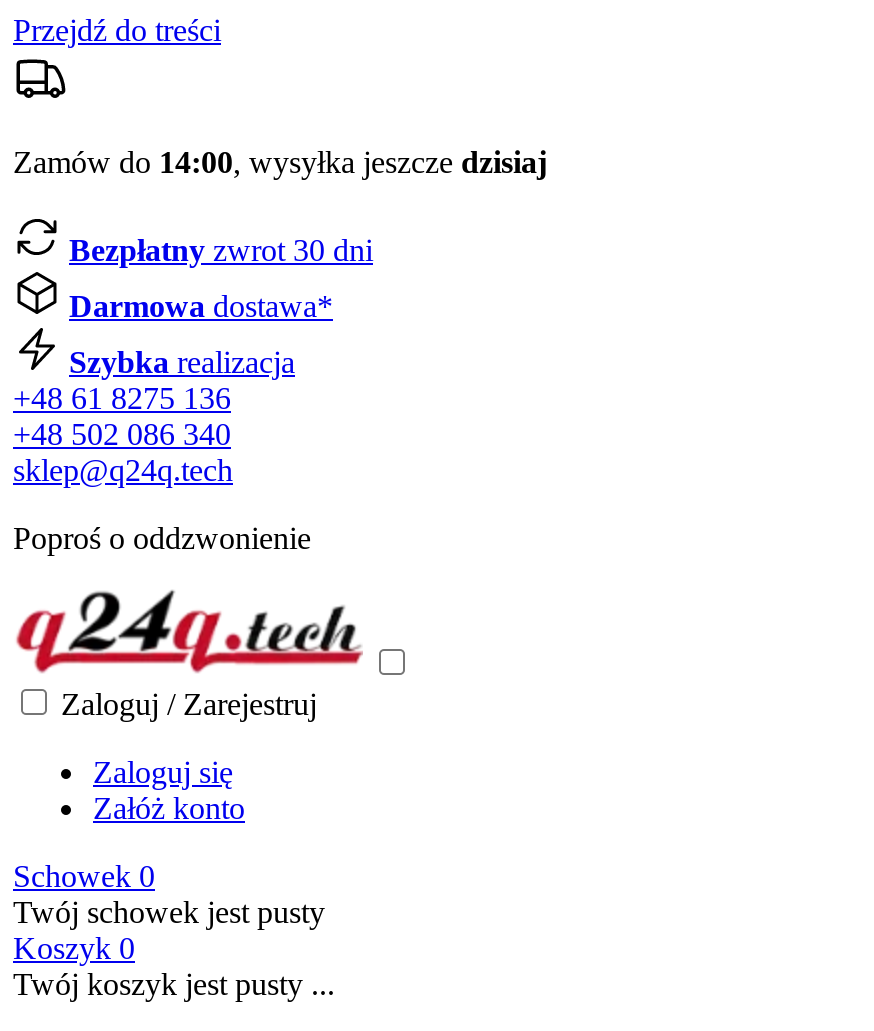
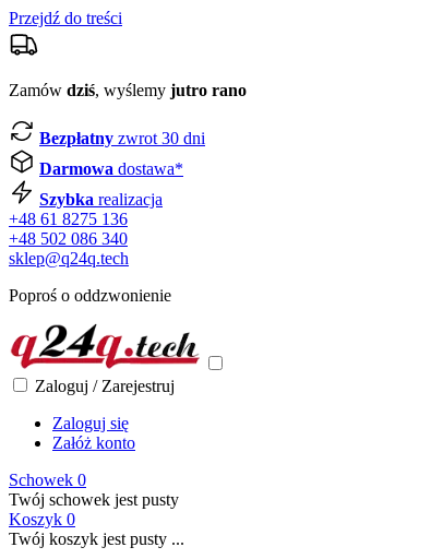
[13,145,547,179] Zamów do 14:00, wysyłka jeszcze dzisiaj -> [9,81,247,99] Zamów dziś, wyślemy jutro rano

